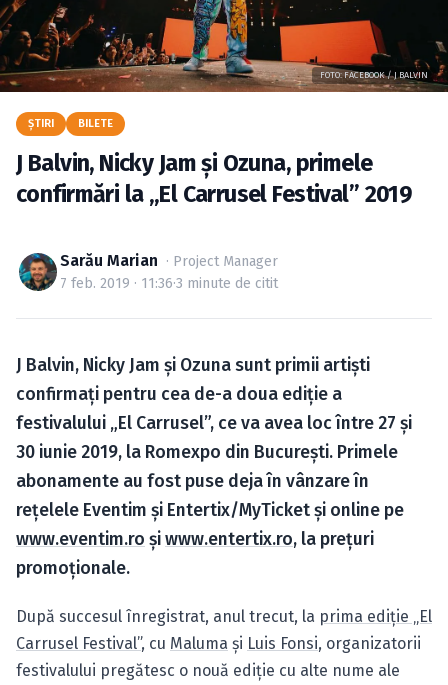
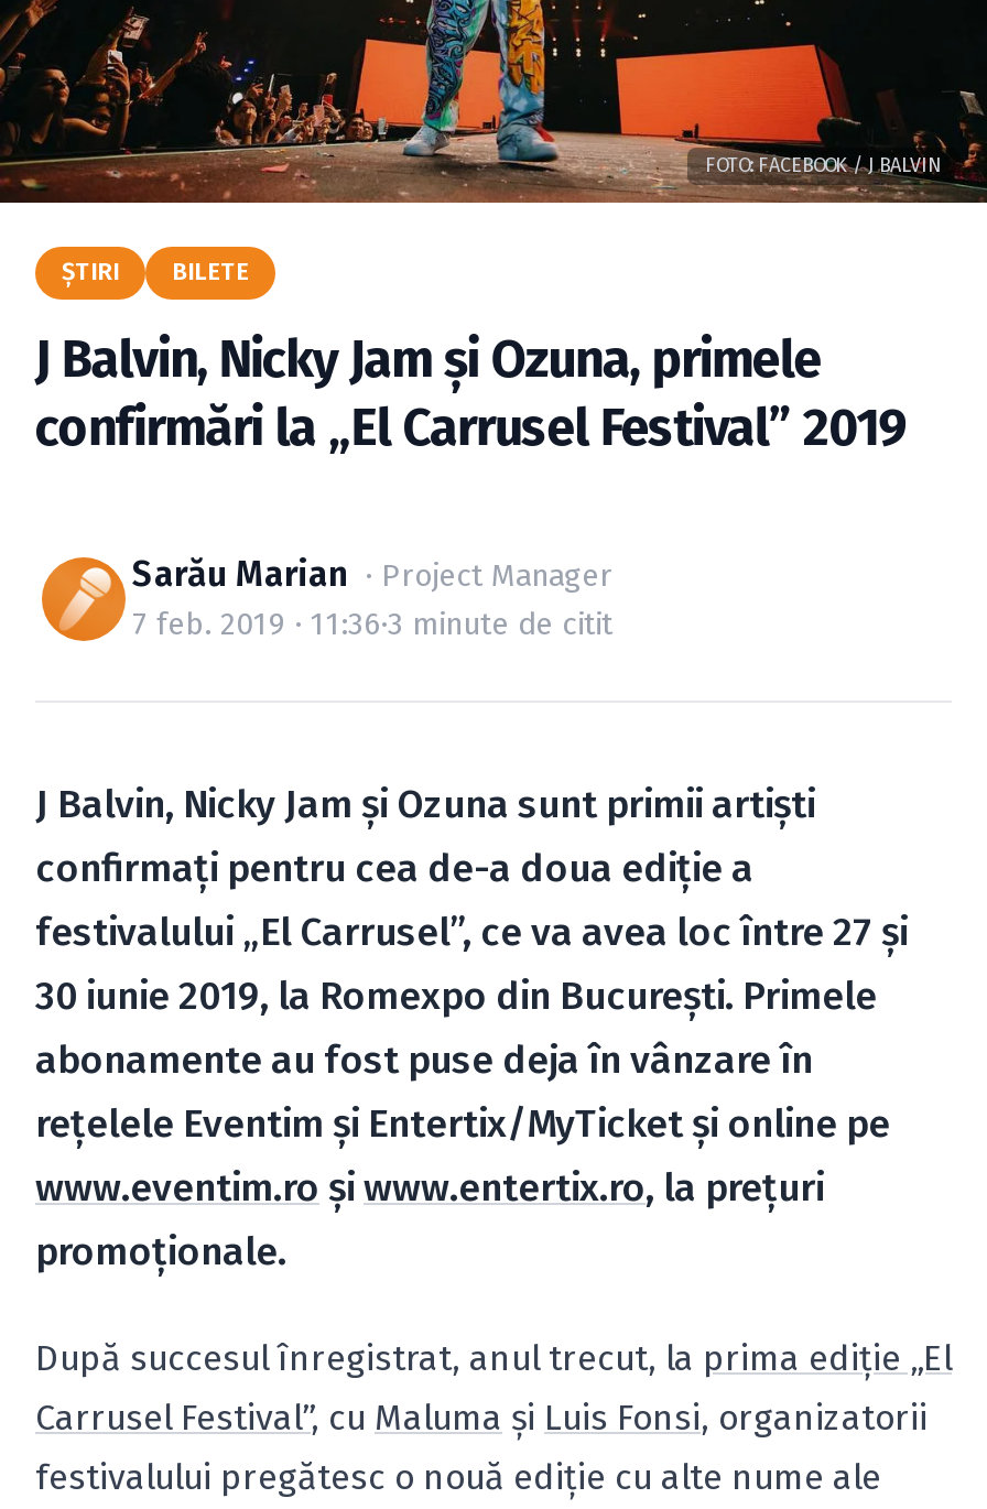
[18,252,57,292] [image] -> [40,555,126,643] [image]

